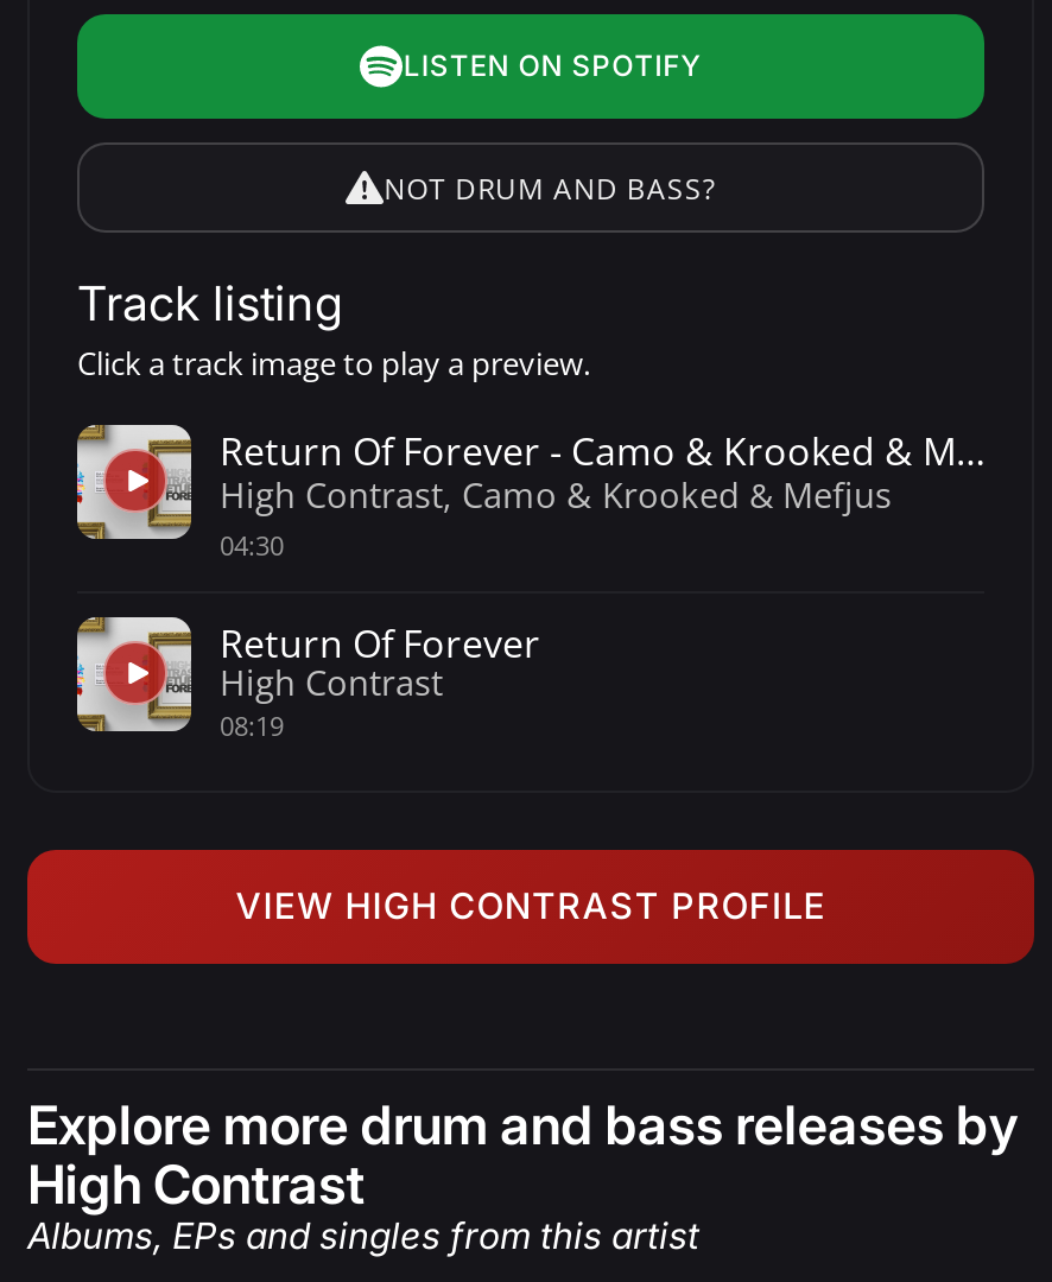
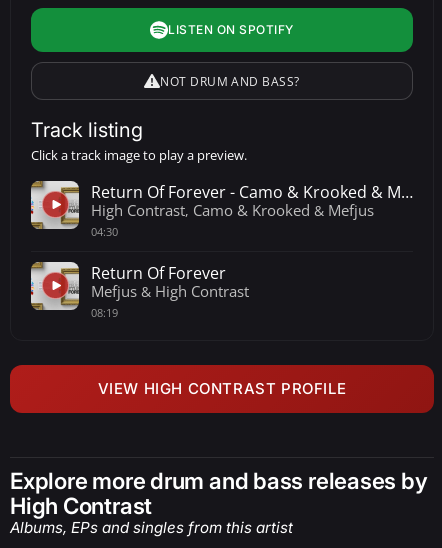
[220,657,443,705] High Contrast -> [91,281,249,301] Mefjus & High Contrast

